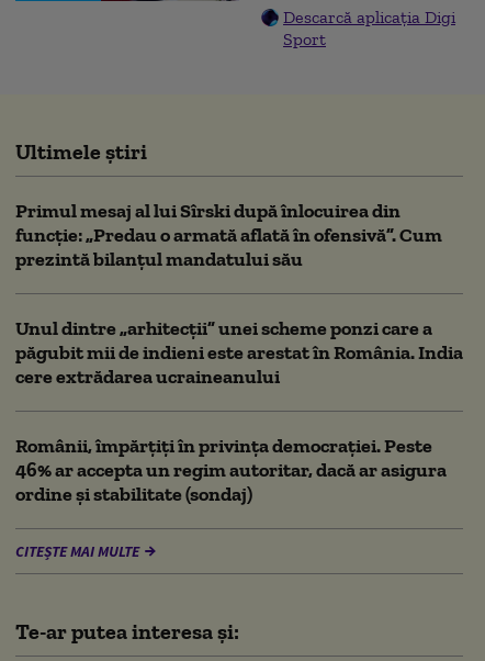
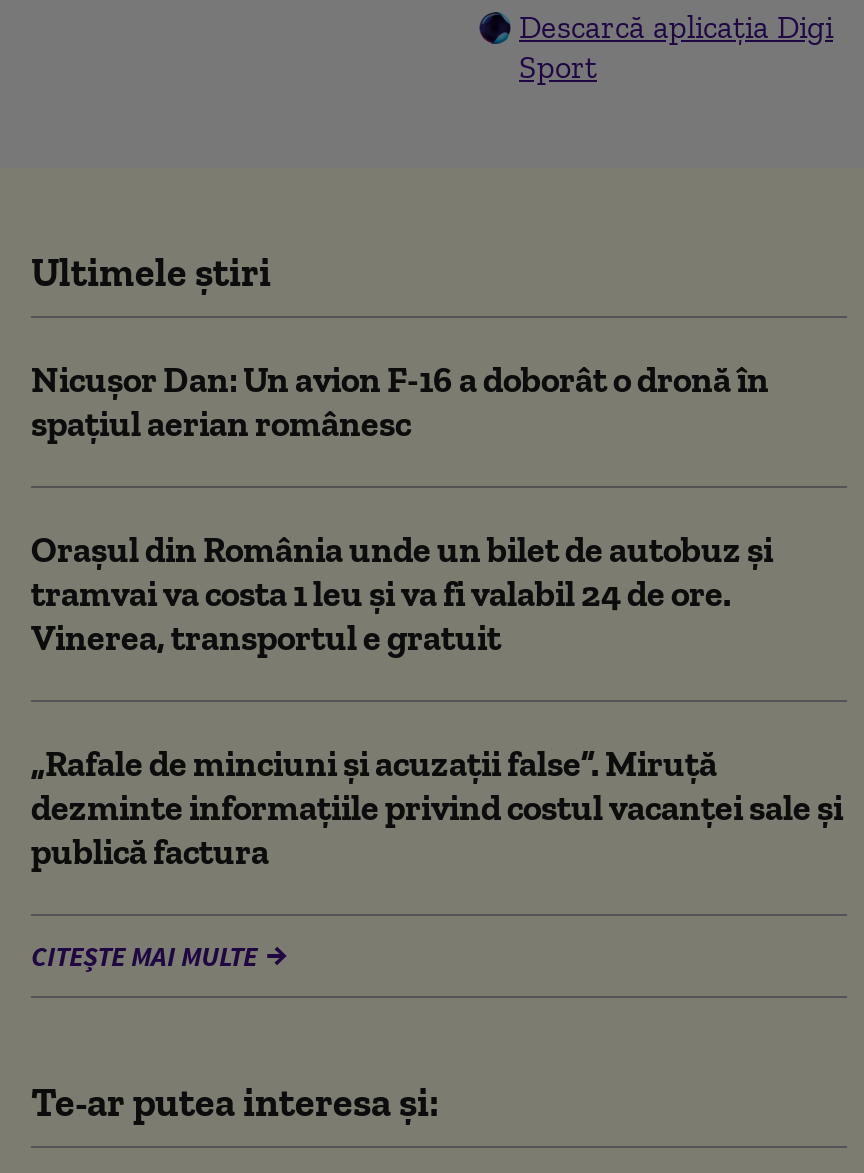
[15,199,442,272] Primul mesaj al lui Sîrski după înlocuirea din | funcție: „Predau o armată aflată în ofensivă”. Cum | prezintă bilanțul mandatului său -> [31,359,769,447] Nicușor Dan: Un avion F-16 a doborât o dronă în | spațiul aerian românesc
[15,317,463,389] Unul dintre „arhitecții” unei scheme ponzi care a | păgubit mii de indieni este arestat în România. India | cere extrădarea ucraineanului -> [31,529,773,661] Orașul din România unde un bilet de autobuz și | tramvai va costa 1 leu şi va fi valabil 24 de ore. | Vinerea, transportul e gratuit
[15,434,447,507] Românii, împărțiți în privința democrației. Peste | 46% ar accepta un regim autoritar, dacă ar asigura | ordine și stabilitate (sondaj) -> [31,743,843,875] „Rafale de minciuni şi acuzaţii false”. Miruţă | dezminte informaţiile privind costul vacanţei sale şi | publică factura

